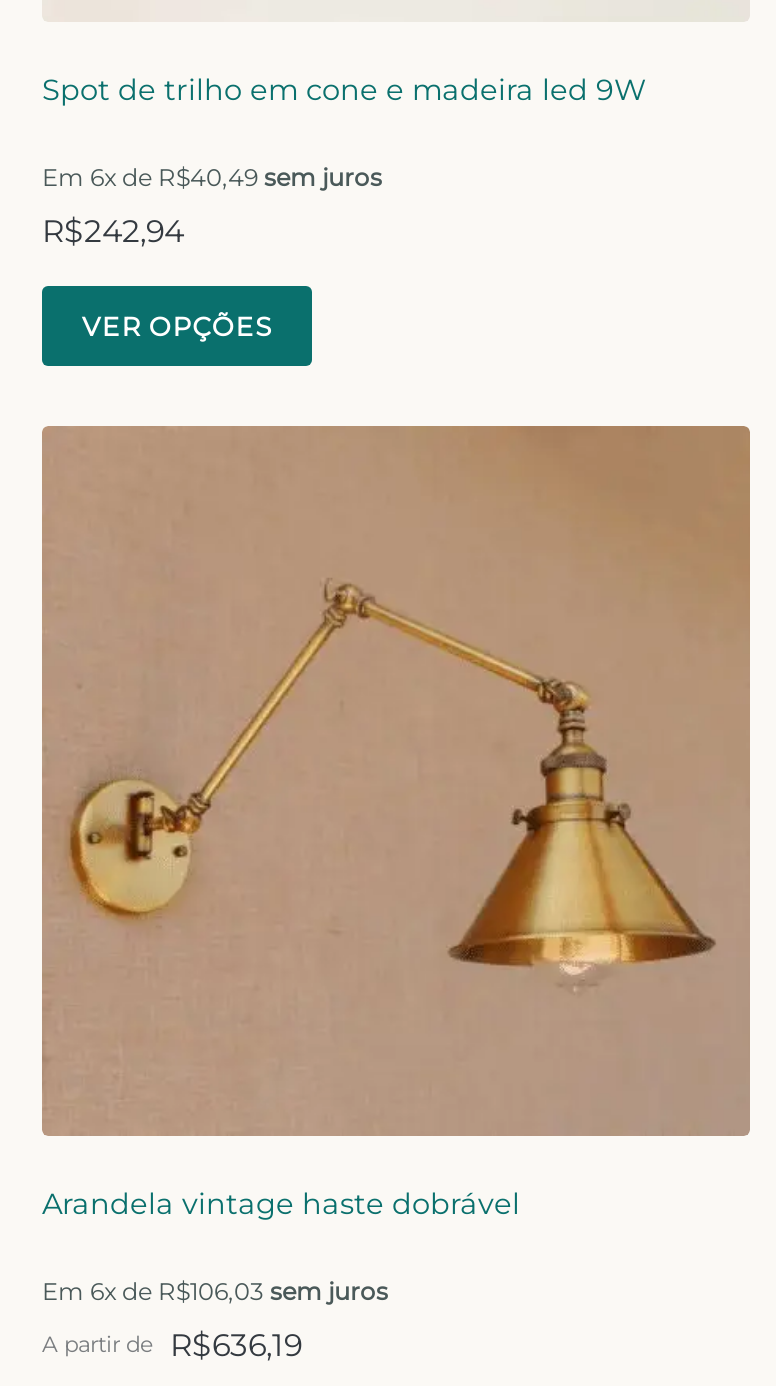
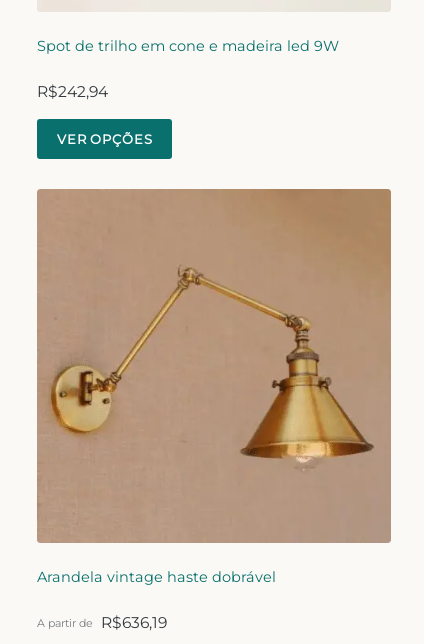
[42,163,382,193] Em 6x de R$40,49 sem juros -> none
[42,1275,388,1305] Em 6x de R$106,03 sem juros -> none

